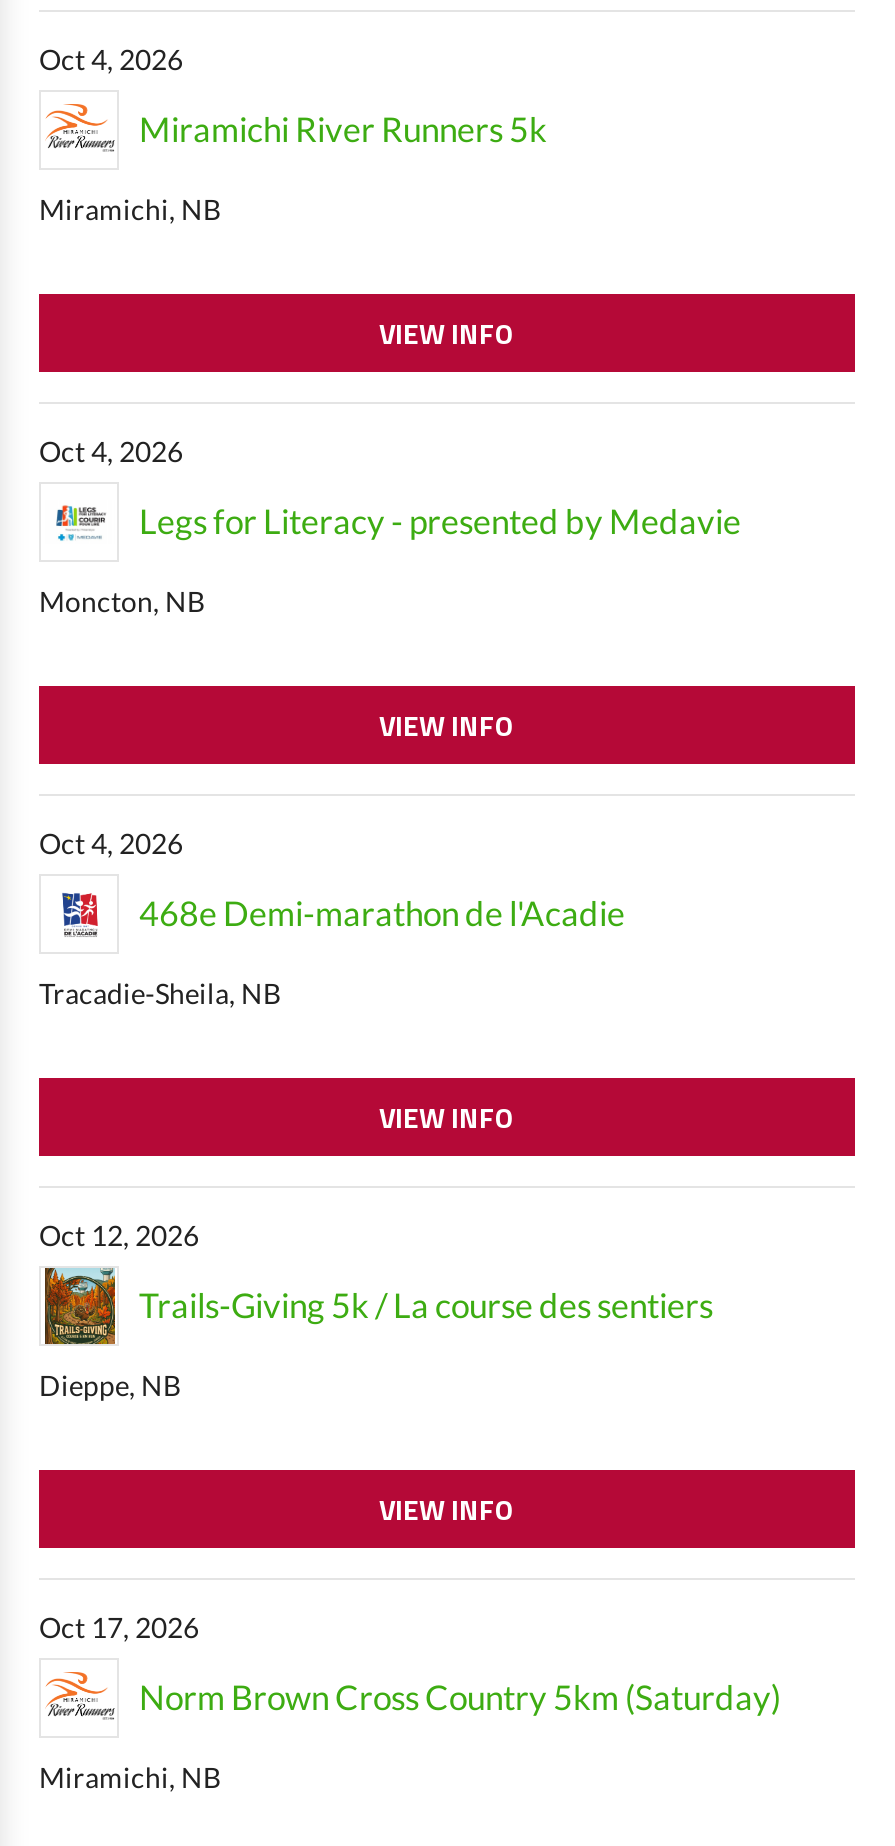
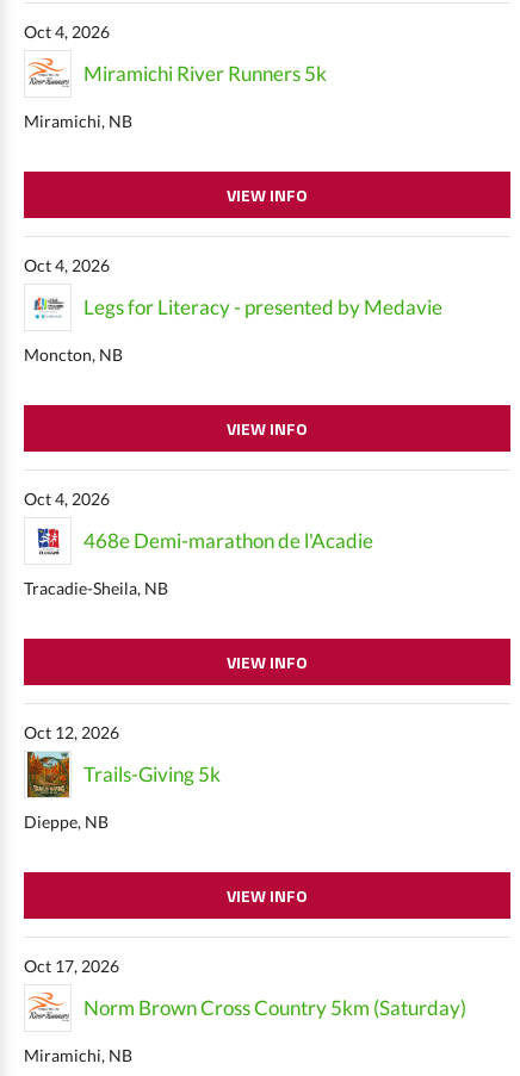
[139,1284,713,1326] Trails-Giving 5k / La course des sentiers -> [83,761,221,786] Trails-Giving 5k

